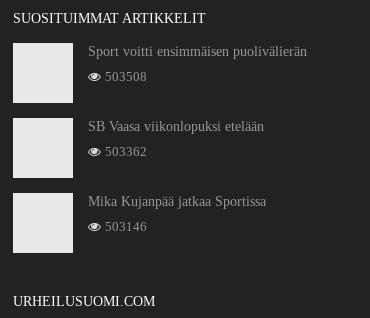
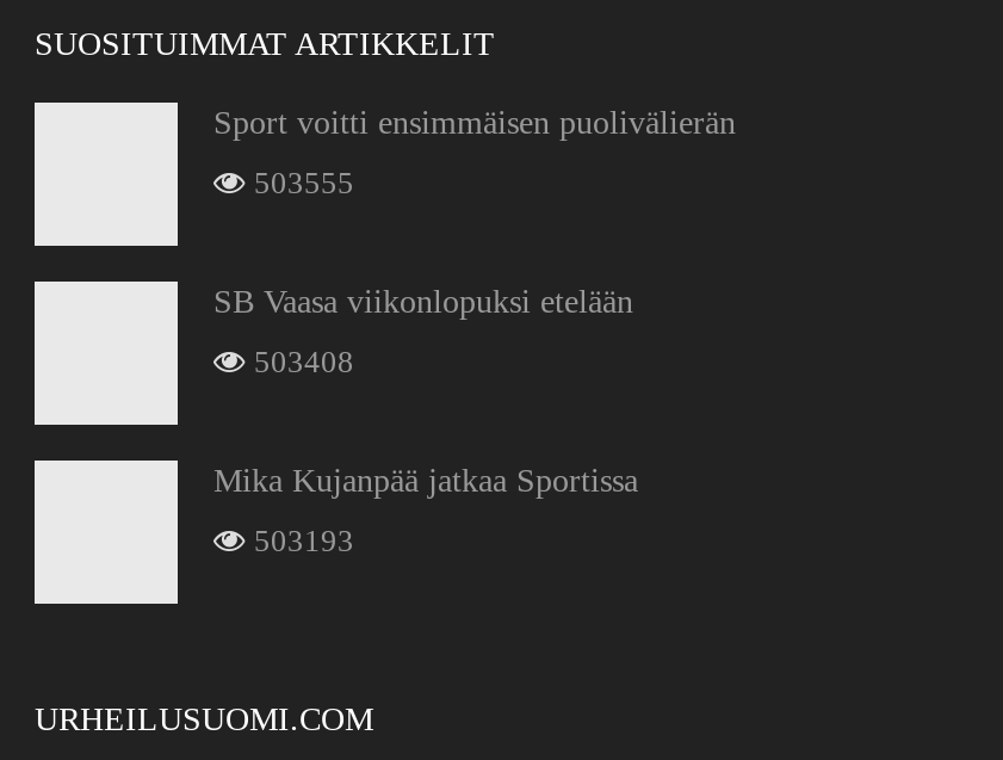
[105,68,147,83] 503508 -> [254,163,354,199] 503555
[105,143,147,158] 503362 -> [254,342,354,378] 503408
[105,218,147,233] 503146 -> [254,521,354,557] 503193

